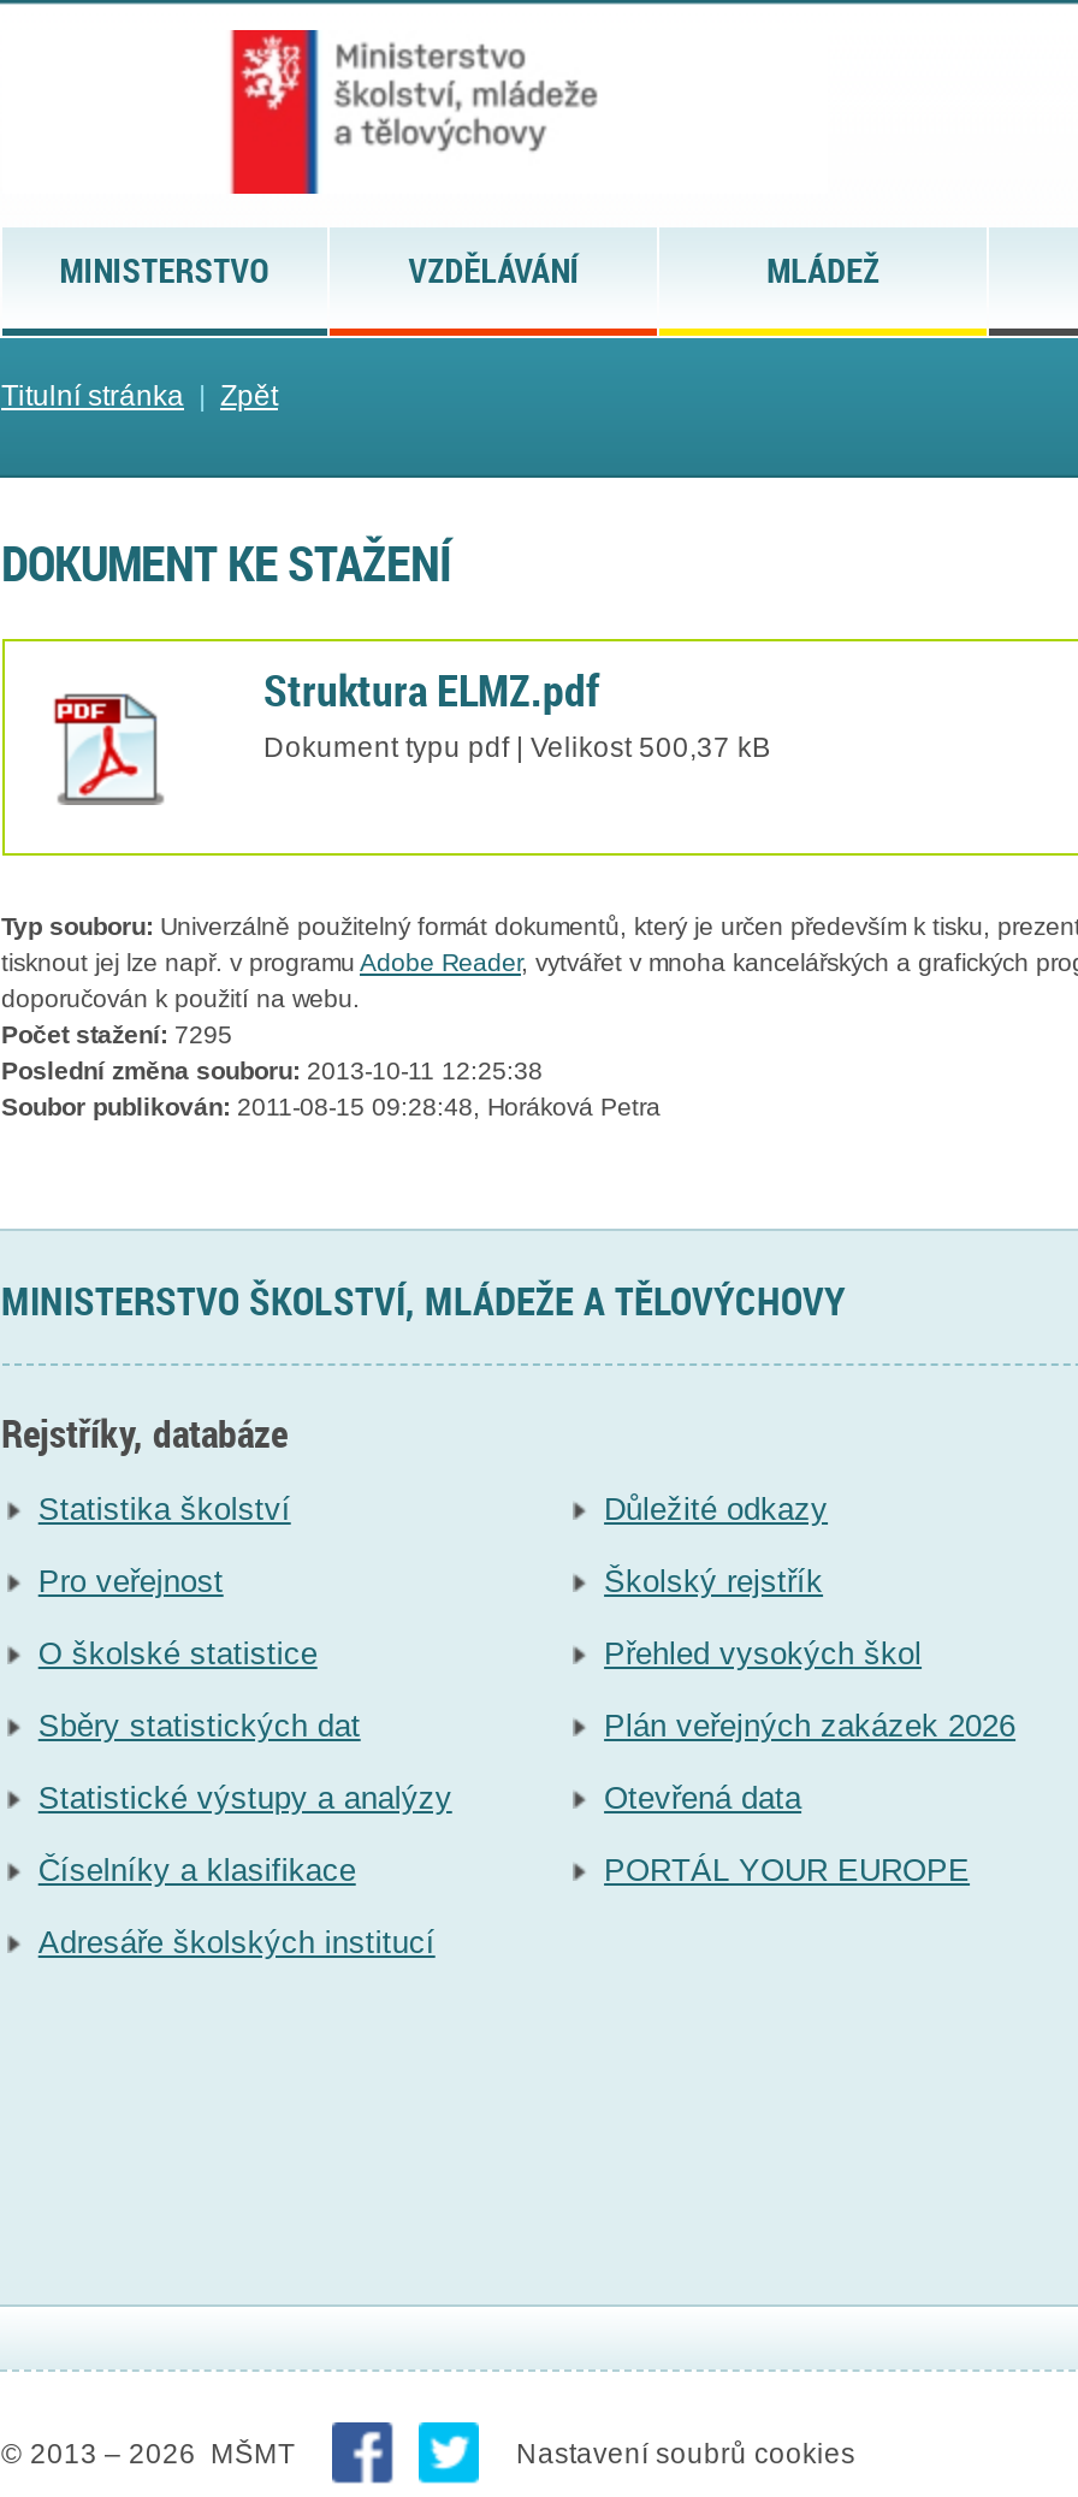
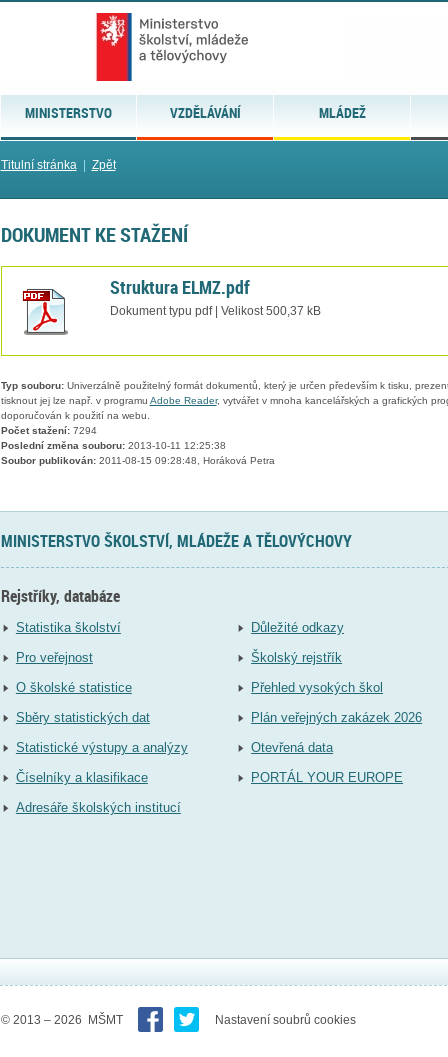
[1,1023,232,1049] Počet stažení: 7295 -> [0,425,96,436] Počet stažení: 7294

